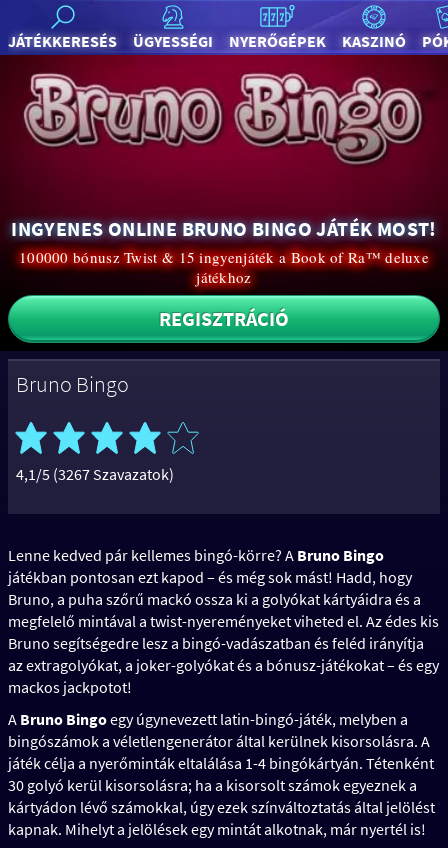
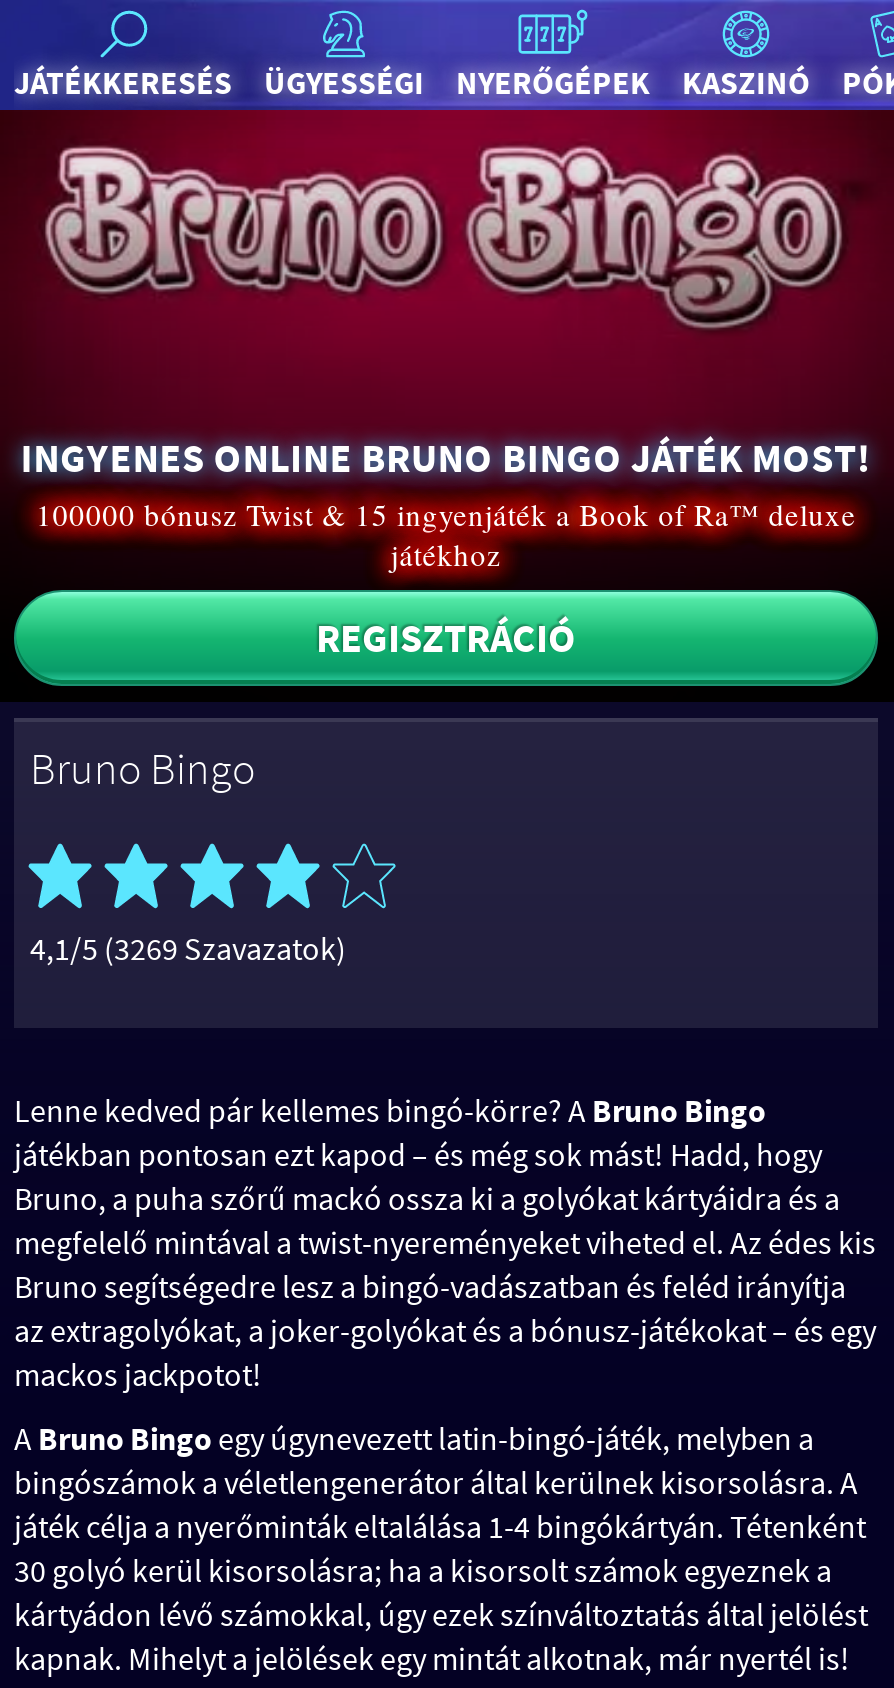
[16,464,174,484] 4,1/5 (3267 Szavazatok) -> [30,928,346,968] 4,1/5 (3269 Szavazatok)

